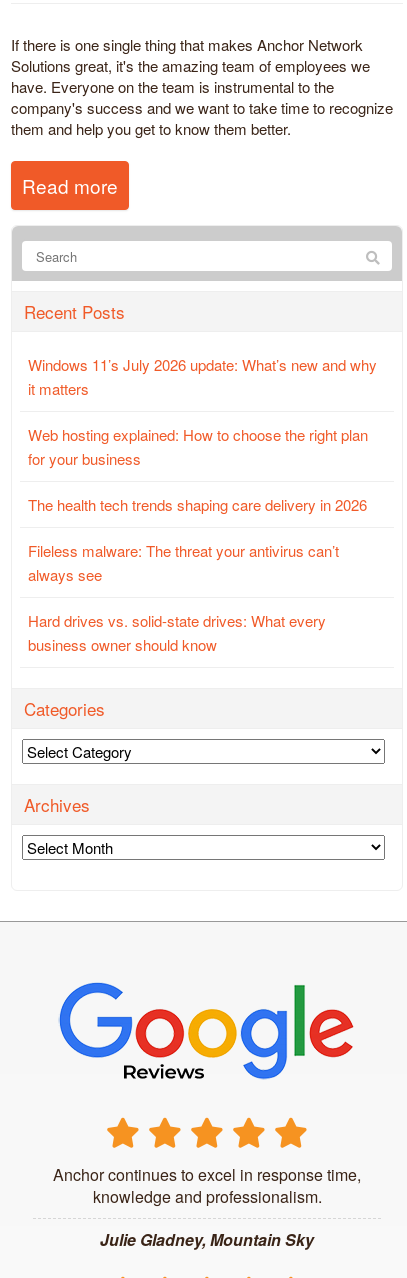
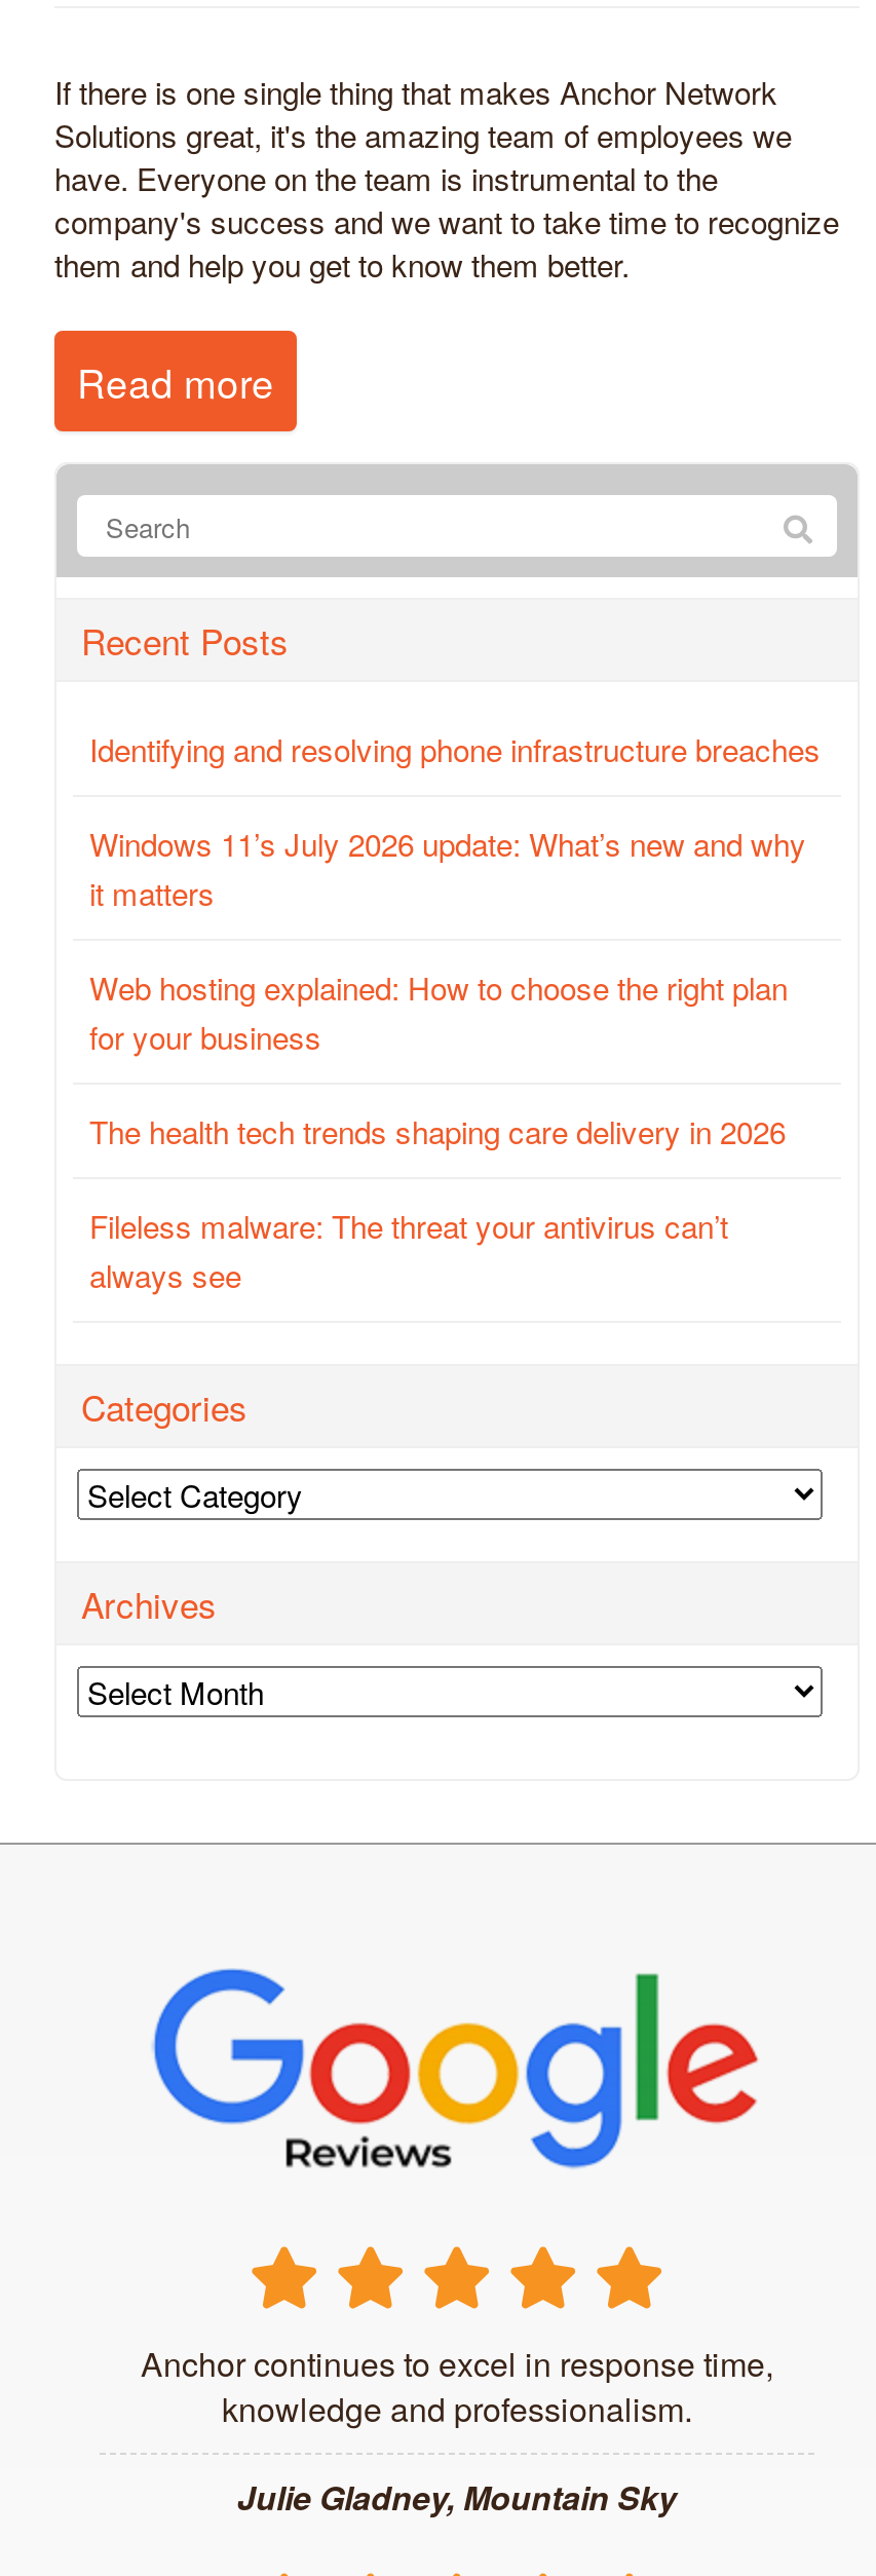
none -> [89,728,821,771] Identifying and resolving phone infrastructure breaches
moved [28,354,377,585] -> [89,822,806,1297]: Windows 11’s July 2026 update: What’s new and why | it matters | Web hosting explained: How to choose the right plan | for your business | The health tech trends shaping care delivery in 2026 | Fileless malware: The threat your antivirus can’t | always see
[28,610,326,655] Hard drives vs. solid-state drives: What every | business owner should know -> none

